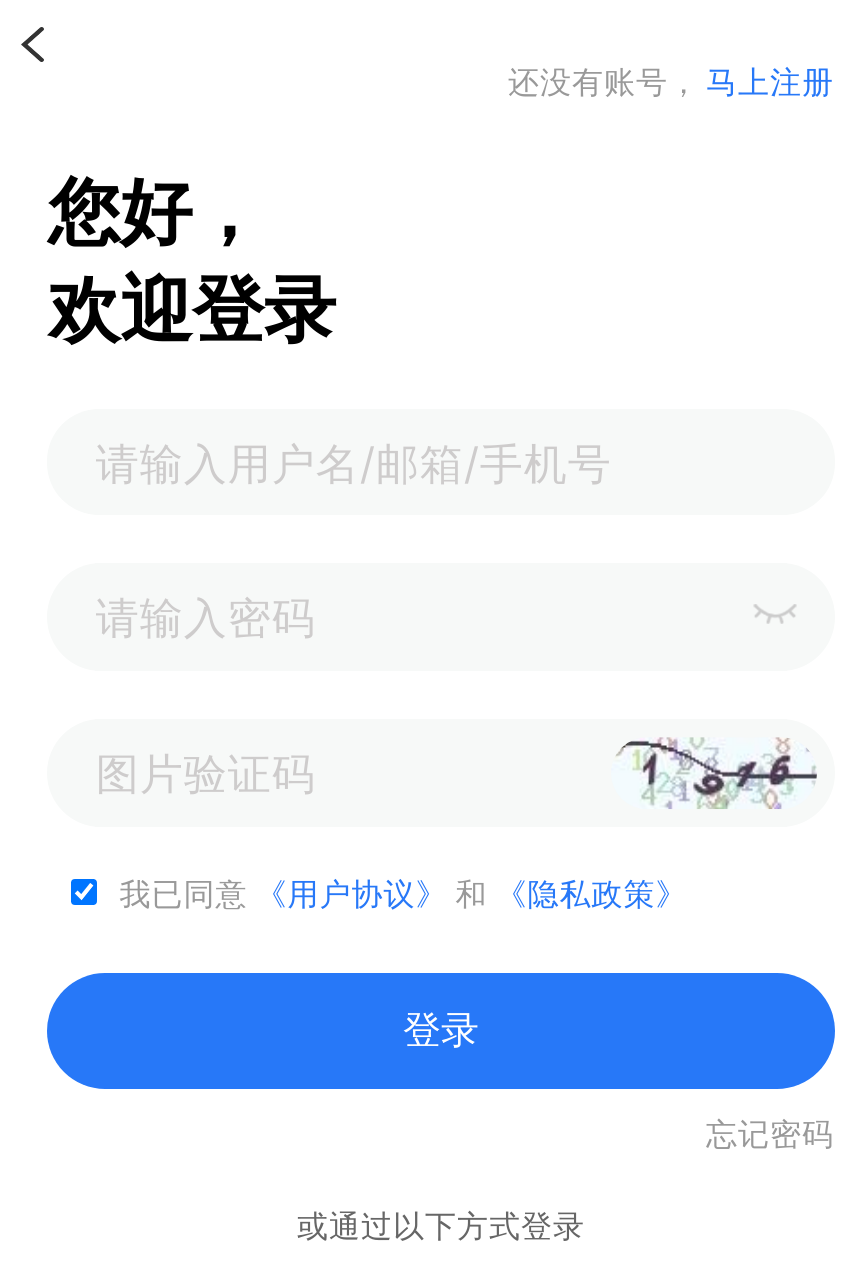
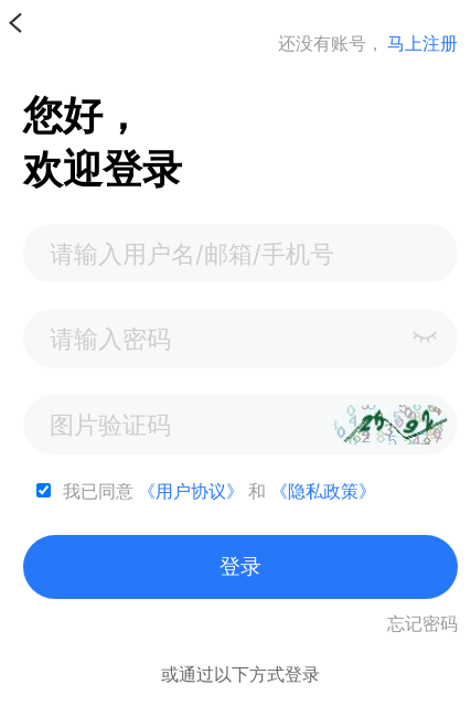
[617,739,819,809] [image] -> [334,405,448,445] [image]

